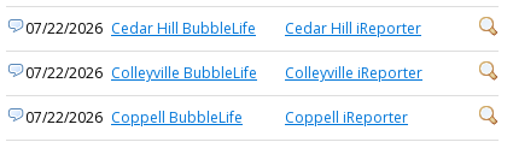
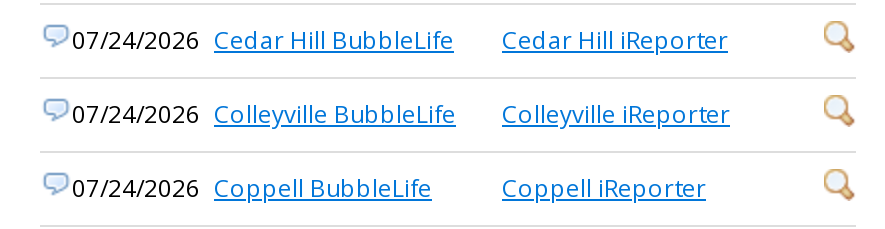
[25,18,256,39] 07/22/2026 Cedar Hill BubbleLife -> [72,23,454,57] 07/24/2026 Cedar Hill BubbleLife
[25,63,257,83] 07/22/2026 Colleyville BubbleLife -> [72,97,456,131] 07/24/2026 Colleyville BubbleLife
[25,107,243,128] 07/22/2026 Coppell BubbleLife -> [72,171,432,205] 07/24/2026 Coppell BubbleLife

